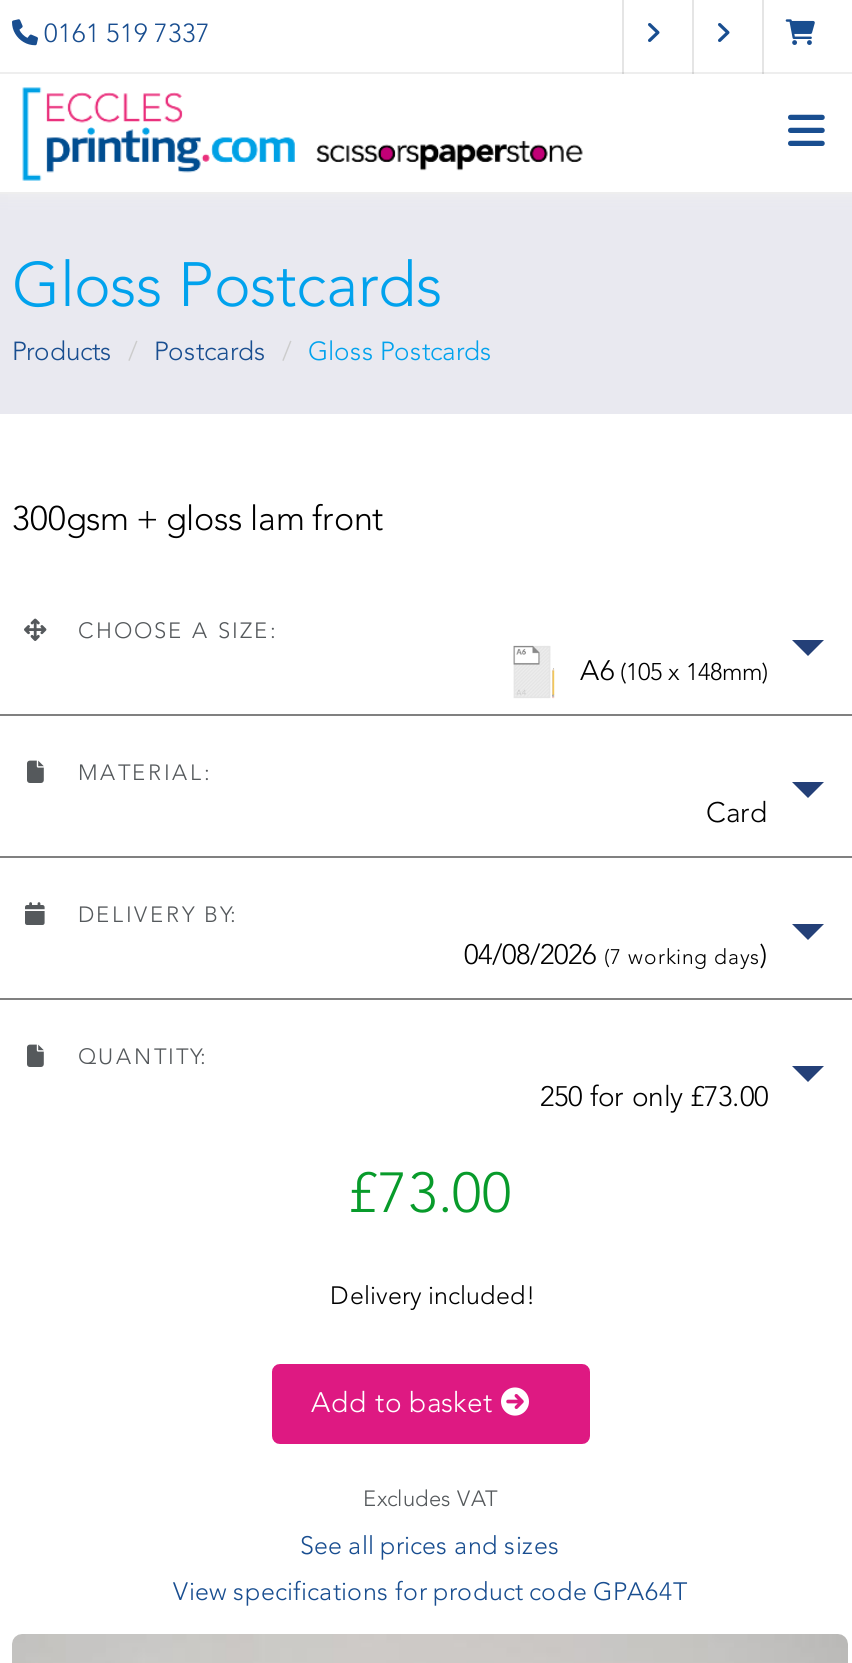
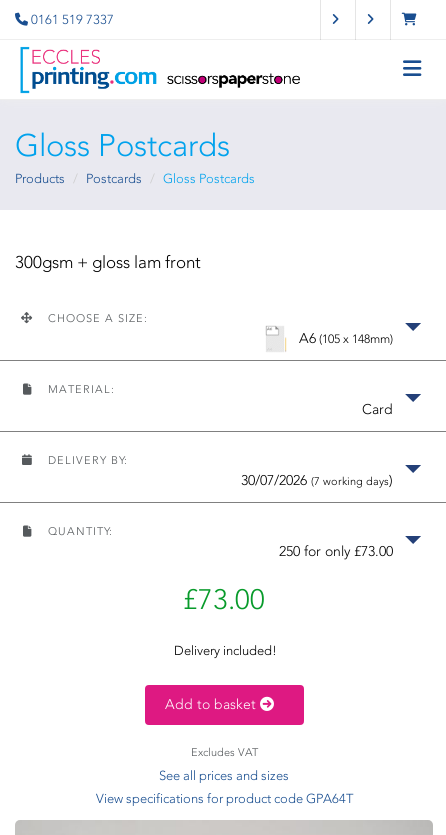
[464,938,768,972] 04/08/2026 (7 working days) -> [241,472,393,489] 30/07/2026 (7 working days)

